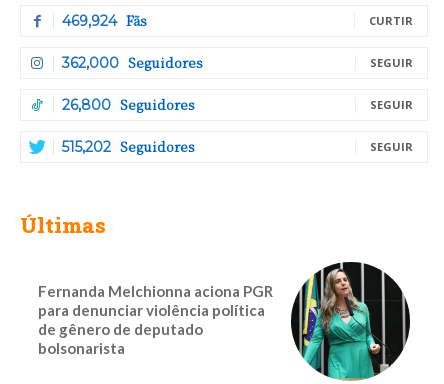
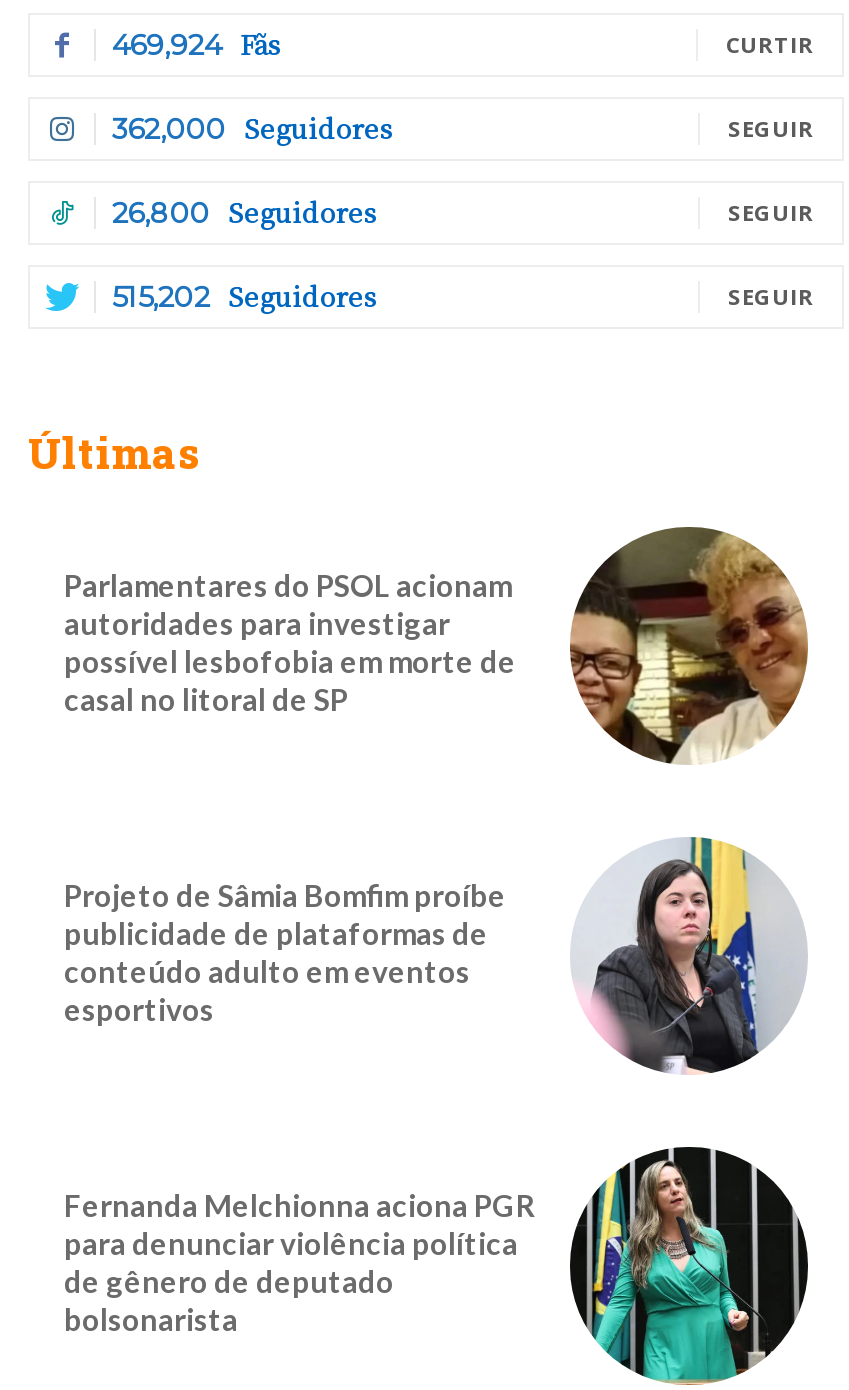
none -> [64,528,810,764] [image] | Parlamentares do PSOL acionam | autoridades para investigar | possível lesbofobia em morte de | casal no litoral de SP
none -> [64,836,808,1076] [image] | Projeto de Sâmia Bomfim proíbe | publicidade de plataformas de | conteúdo adulto em eventos | esportivos

